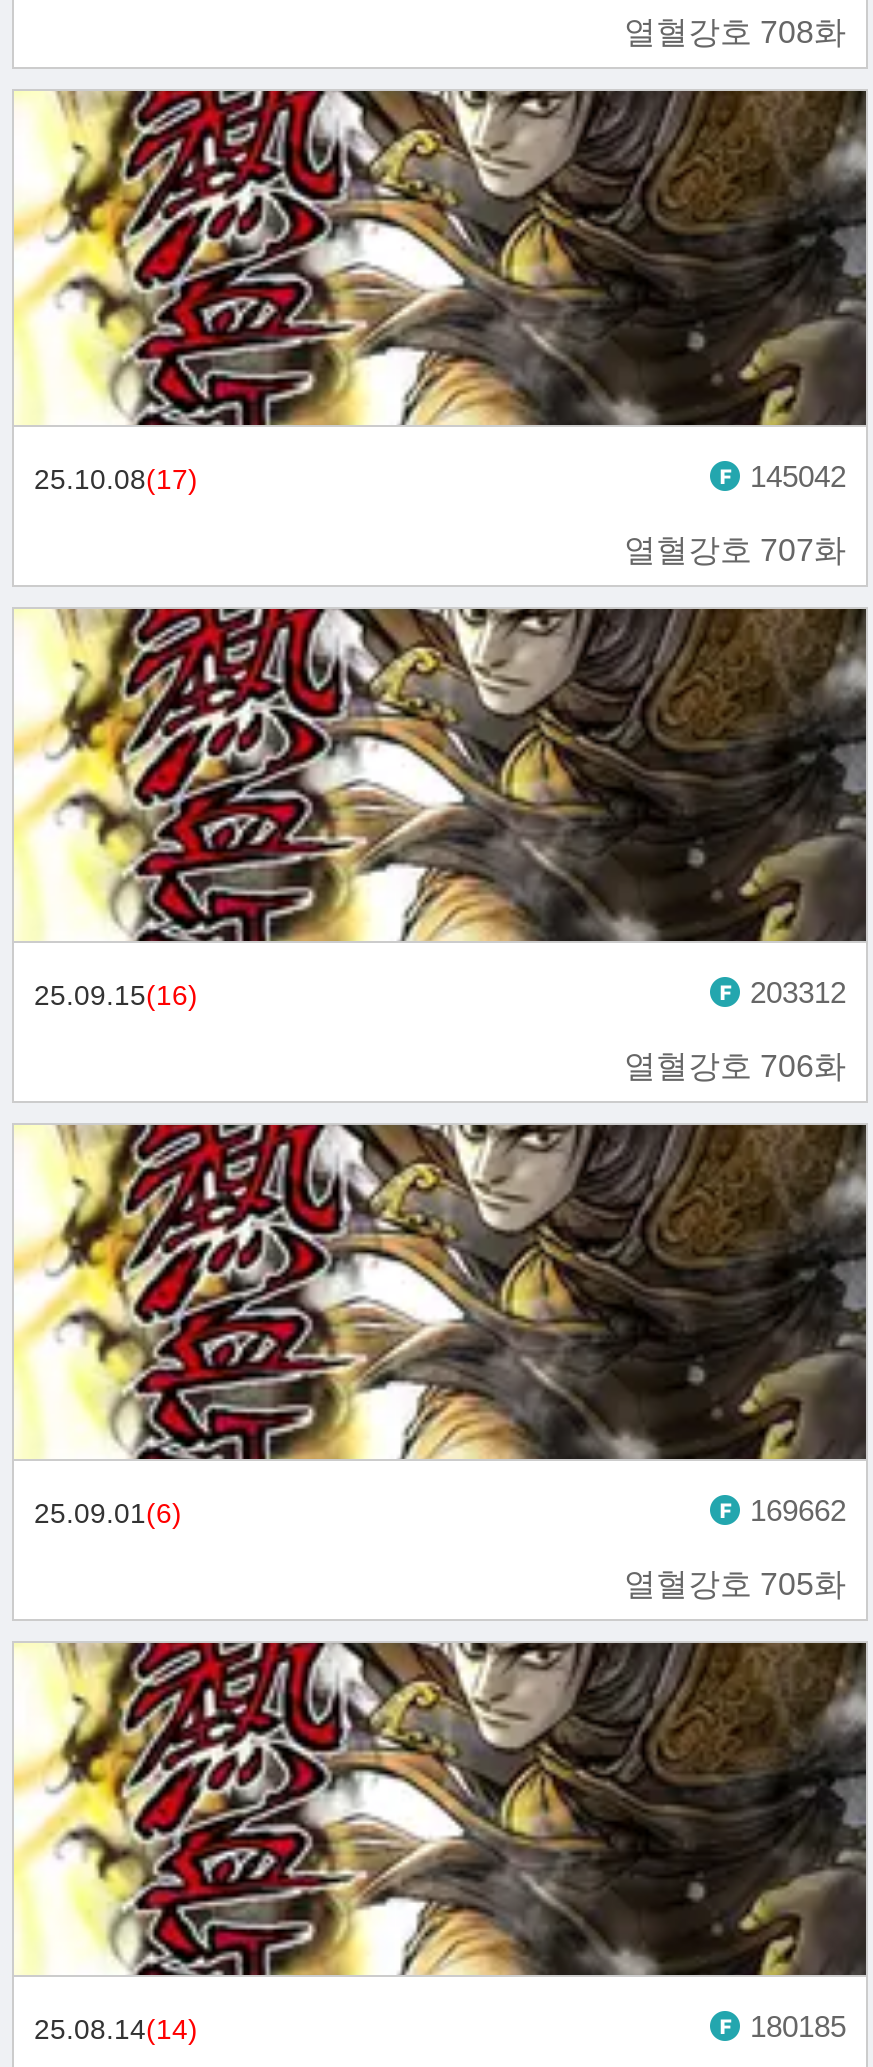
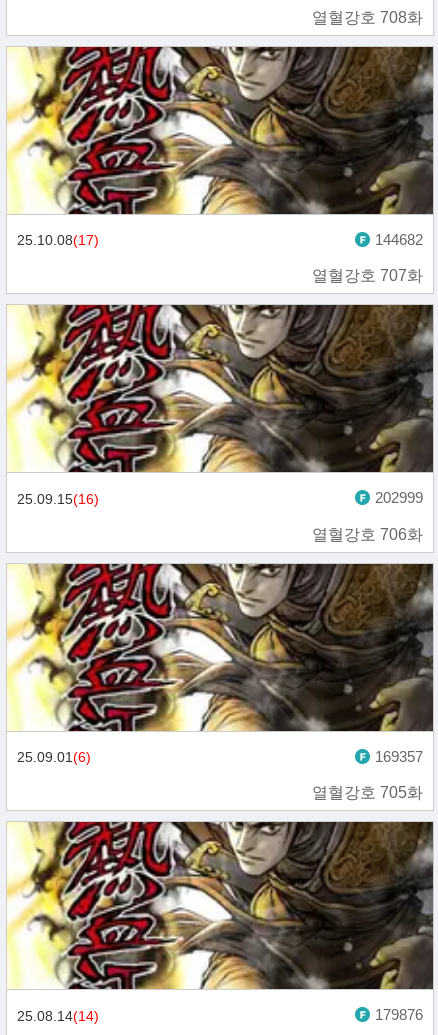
[750,458,846,492] 145042 -> [375,231,423,248] 144682
[750,975,846,1009] 203312 -> [375,489,423,506] 202999
[750,1492,846,1526] 169662 -> [375,748,423,765] 169357
[750,2009,846,2043] 180185 -> [375,1006,423,1023] 179876

